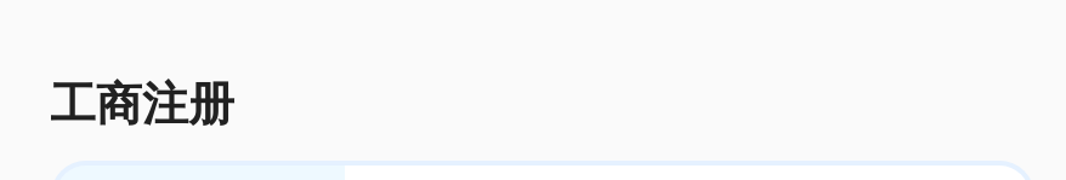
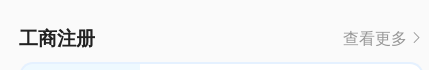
none -> [343,30,407,47] 查看更多

